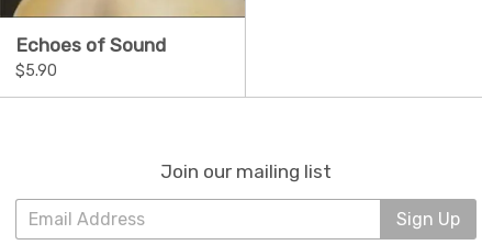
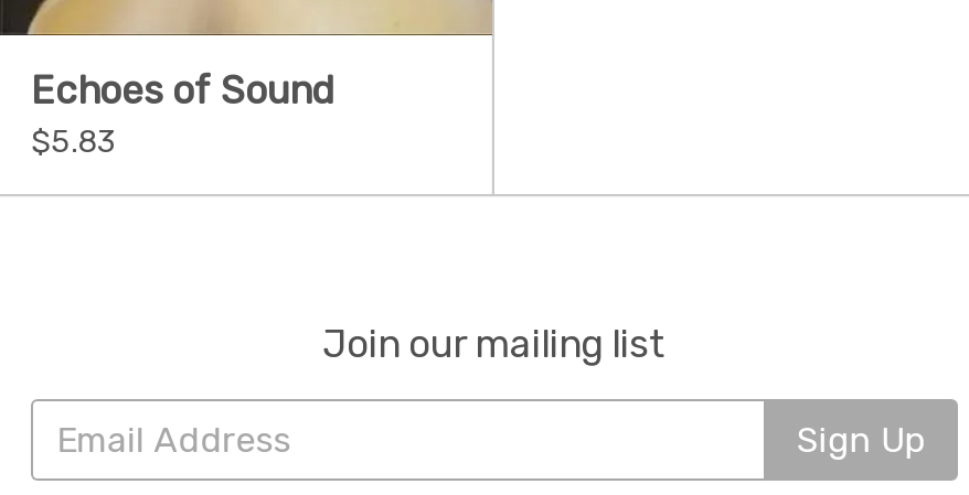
[15,62,57,80] $5.90 -> [31,124,117,161] $5.83

